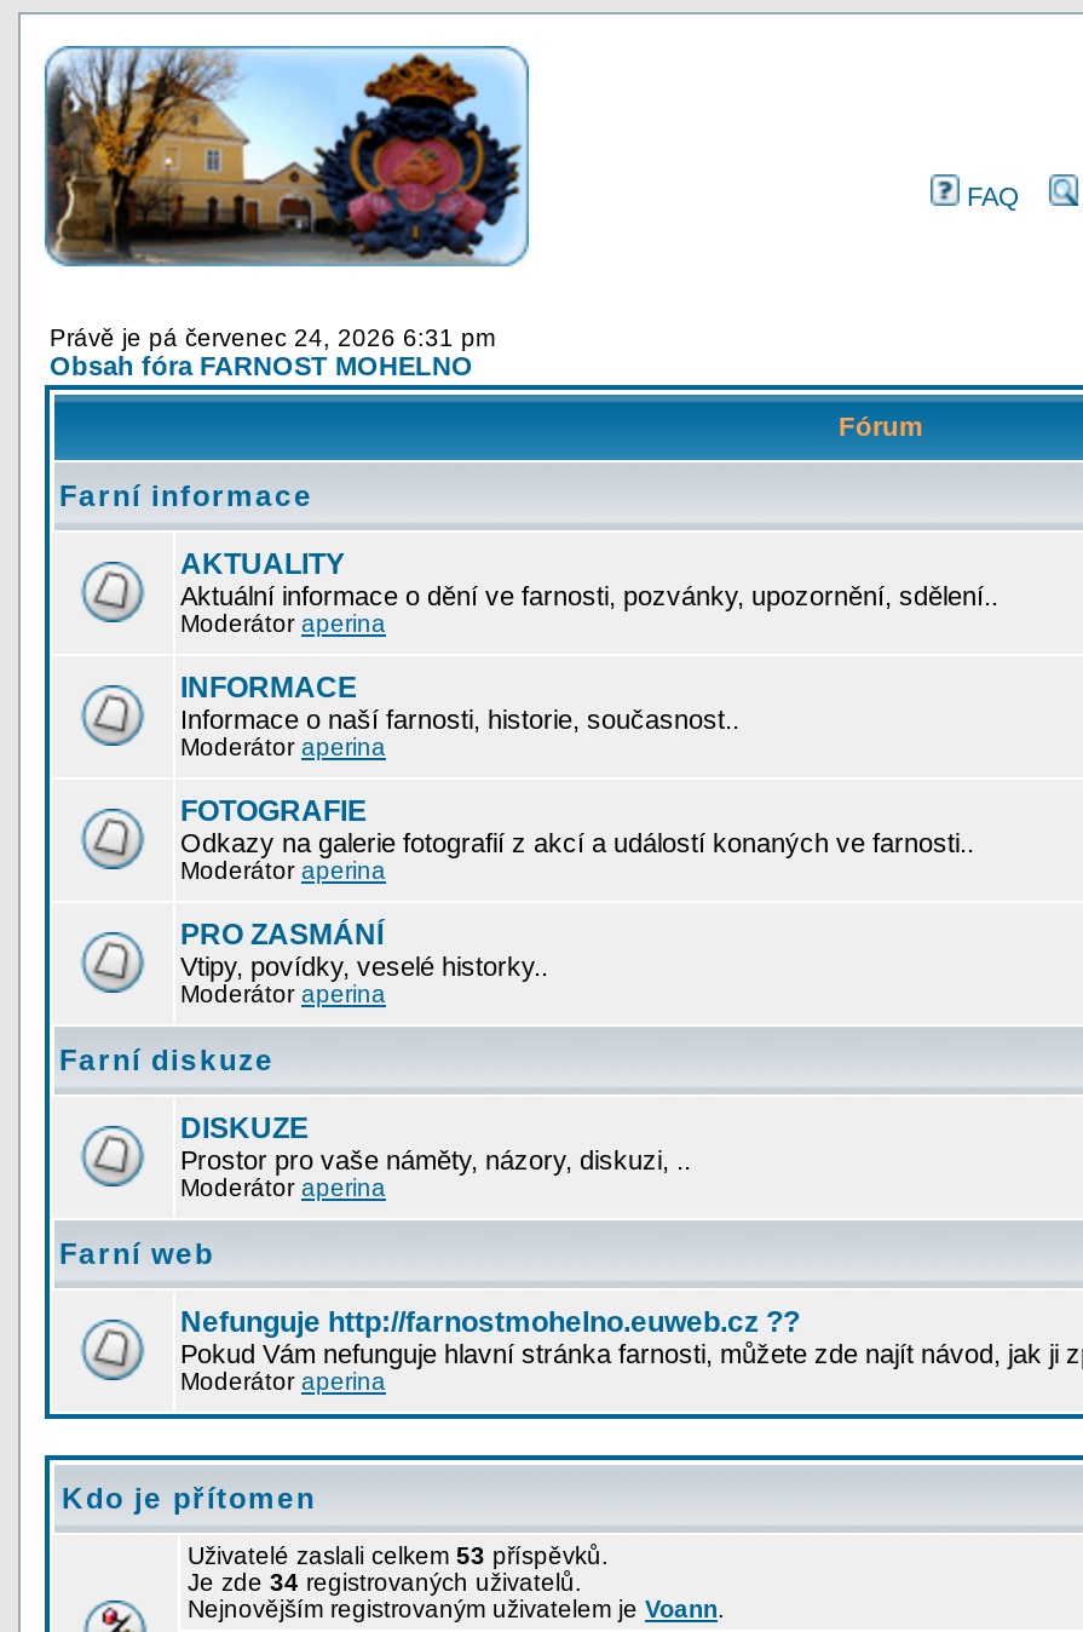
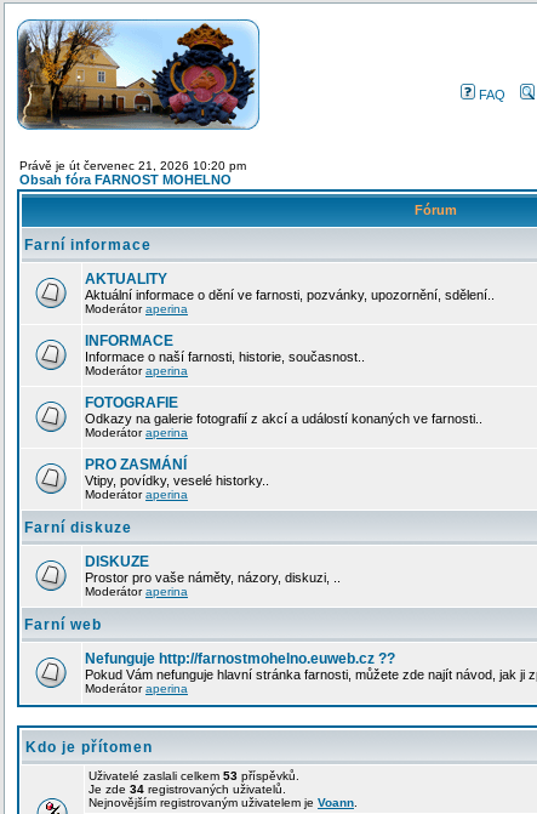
[50,324,495,351] Právě je pá červenec 24, 2026 6:31 pm -> [19,159,246,172] Právě je út červenec 21, 2026 10:20 pm

